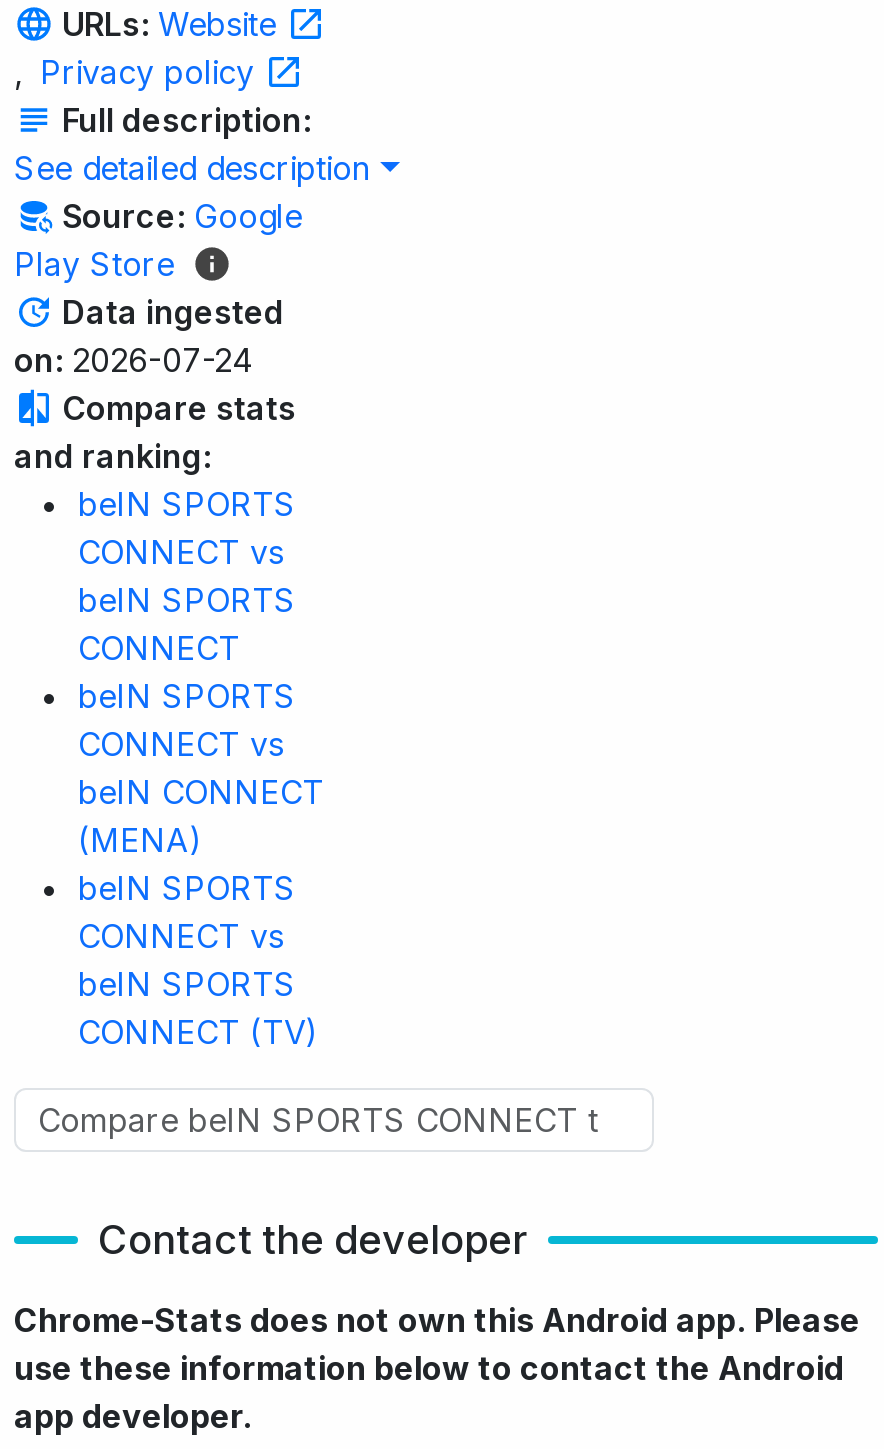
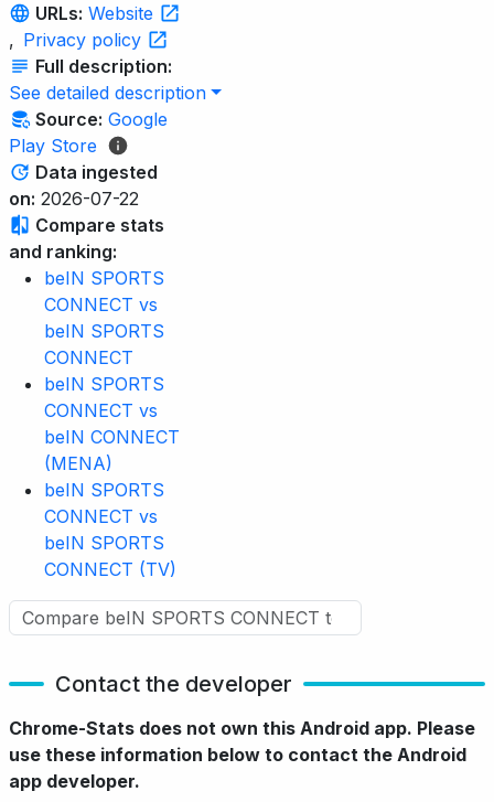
[14,341,254,381] on: 2026-07-24 -> [9,188,139,210] on: 2026-07-22

